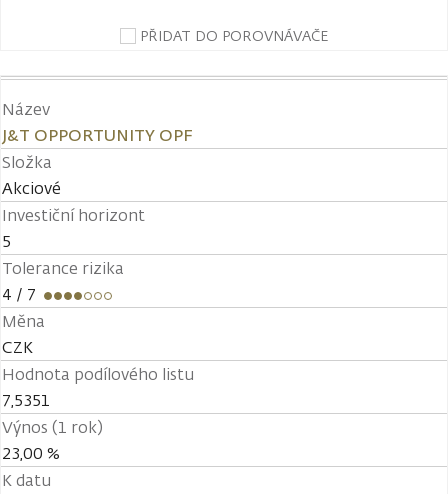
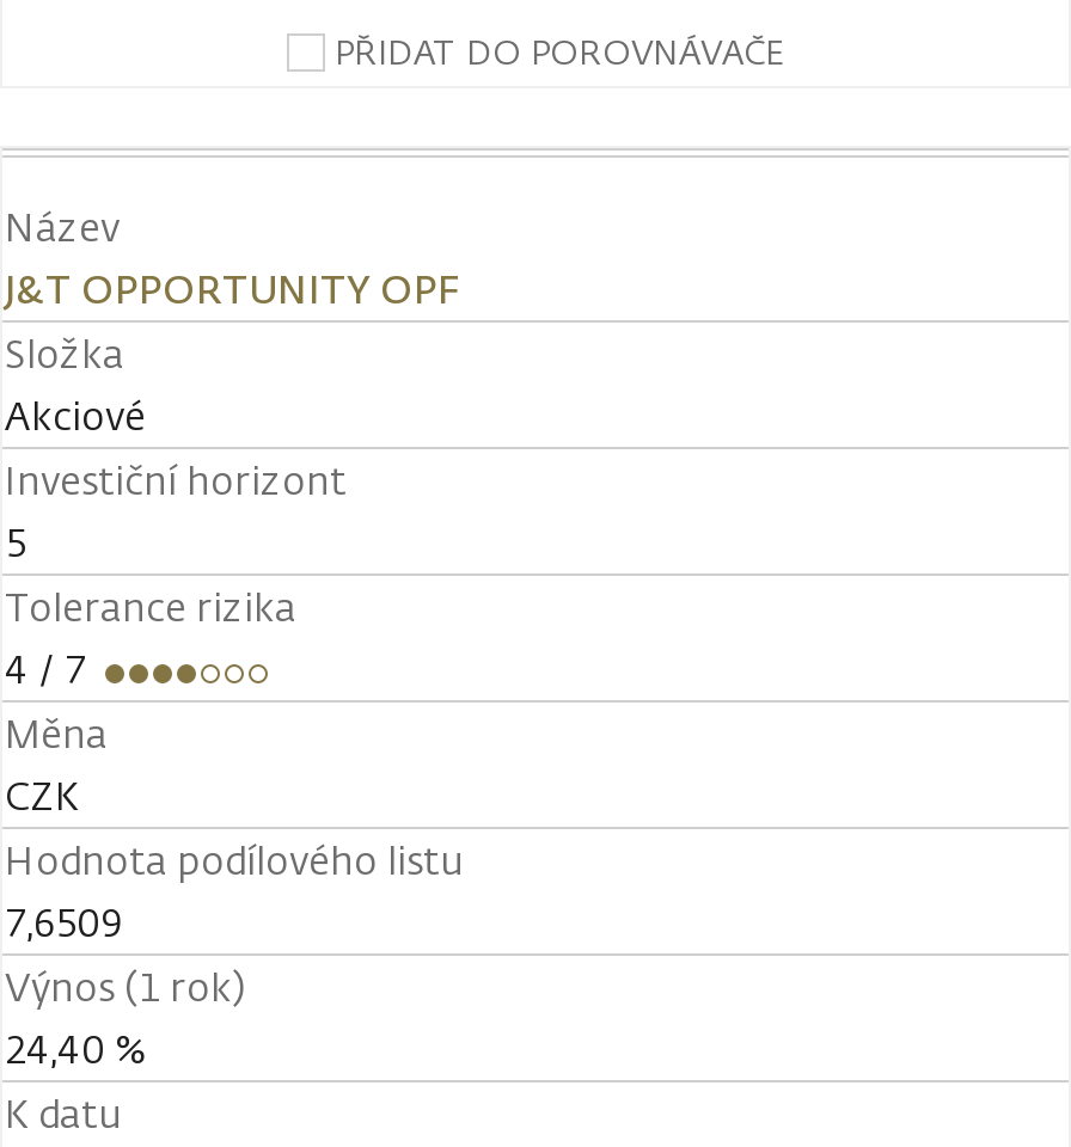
[2,389,50,411] 7,5351 -> [5,896,122,949] 7,6509
[2,442,60,464] 23,00 % -> [5,1023,146,1075] 24,40 %

